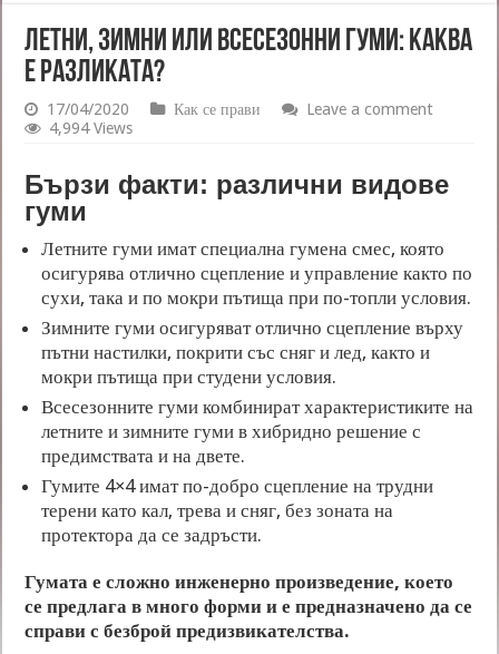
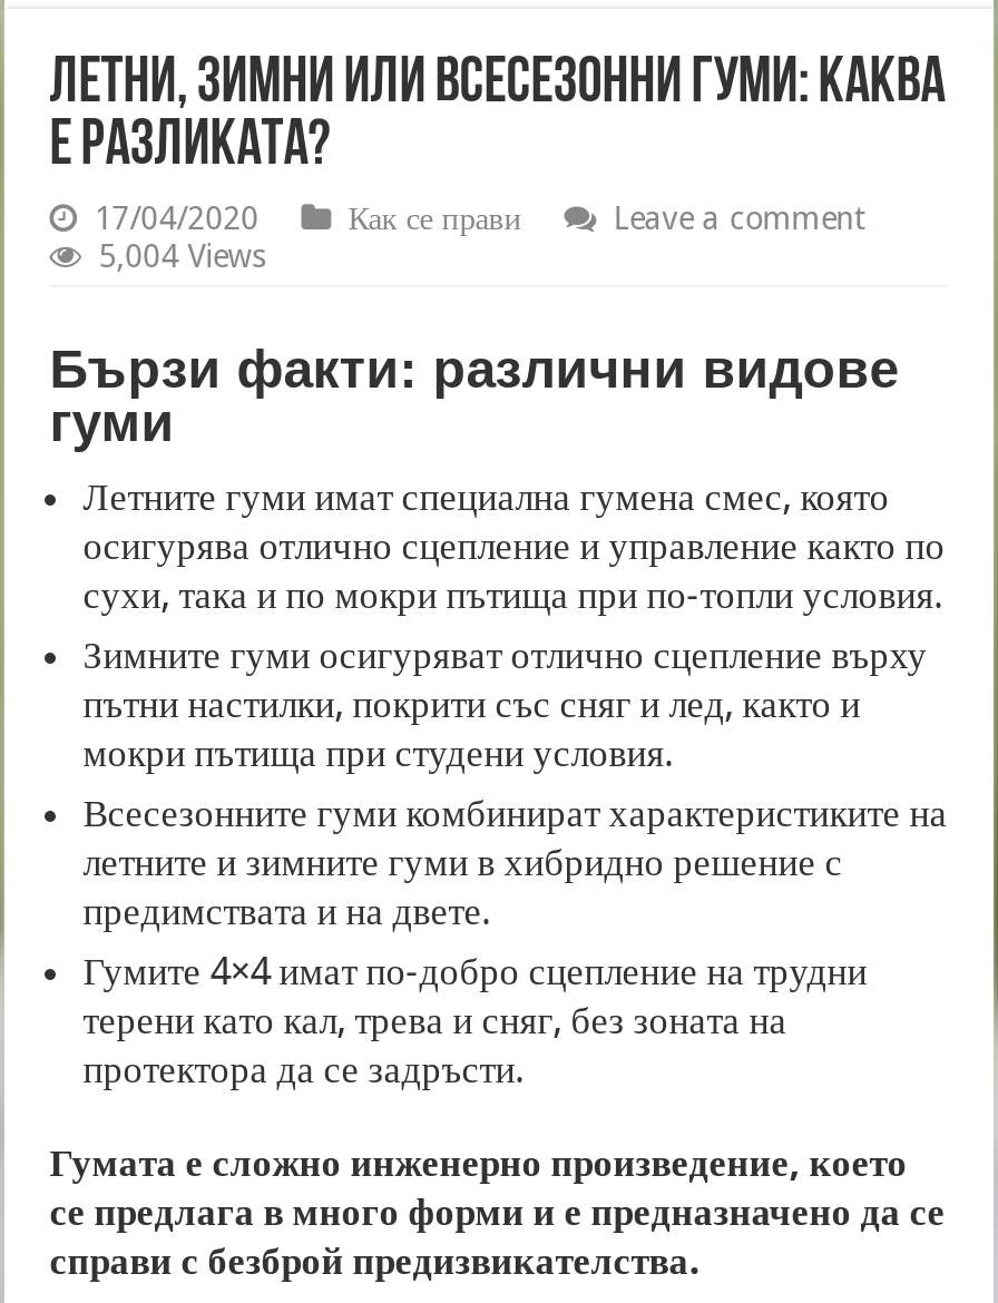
[49,119,133,137] 4,994 Views -> [98,238,266,274] 5,004 Views

